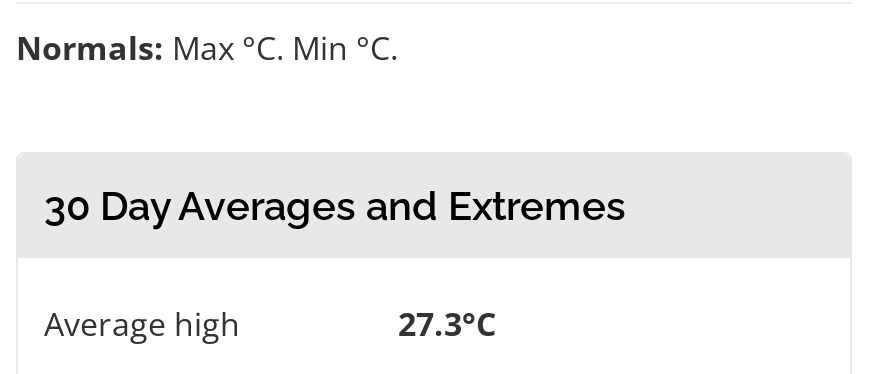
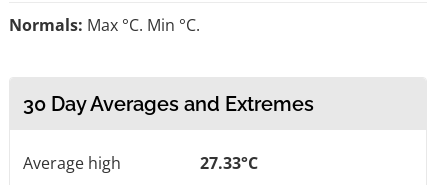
[398,302,496,346] 27.3°C -> [200,152,258,174] 27.33°C

